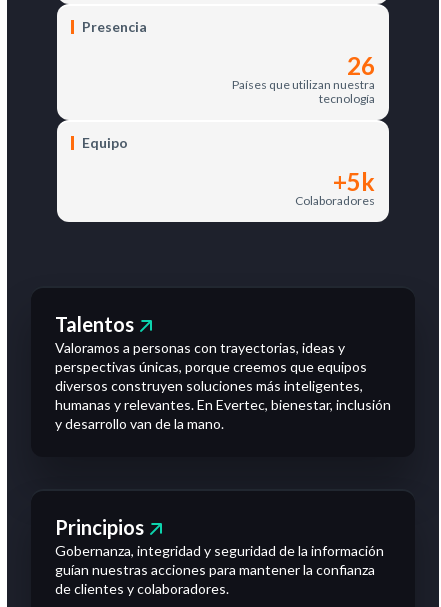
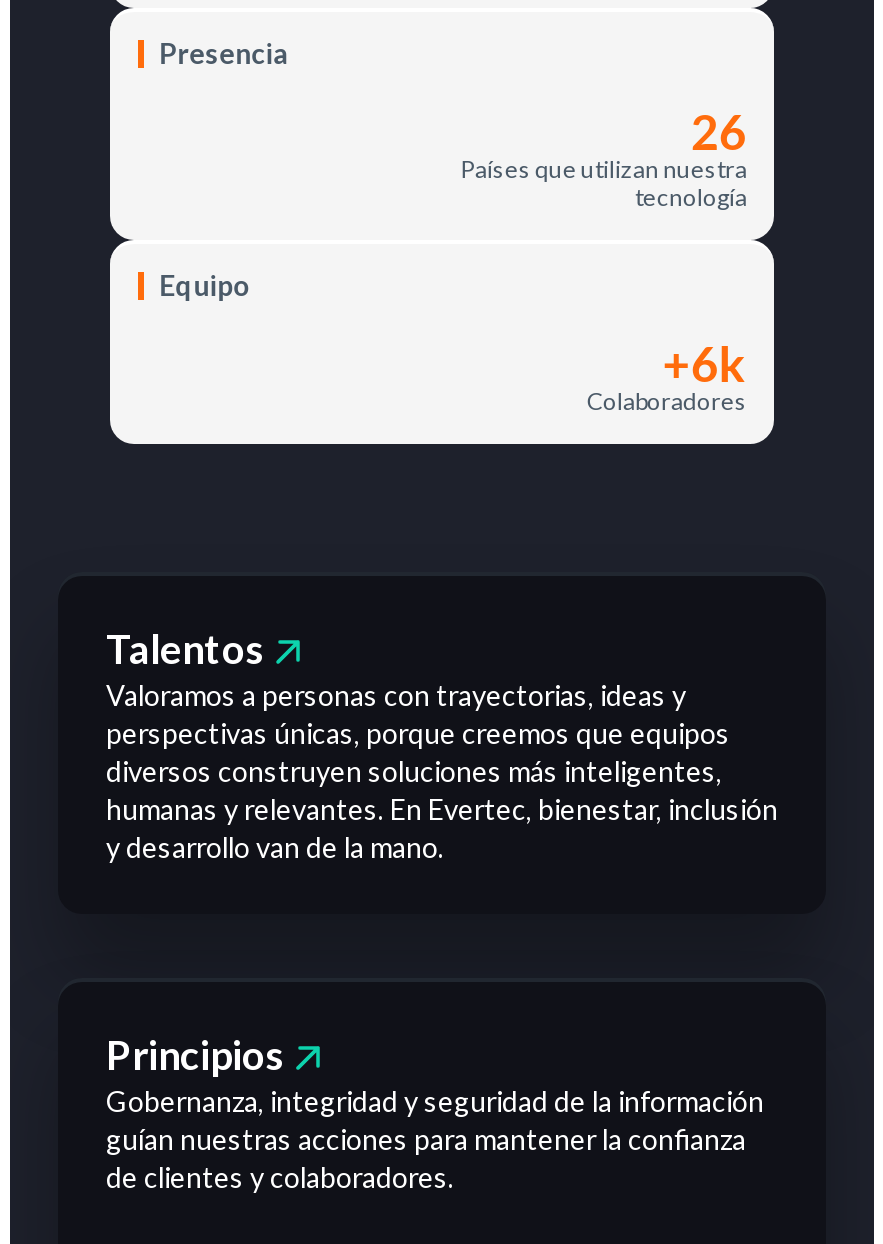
[333,167,375,196] +5k -> [663,334,747,392] +6k

